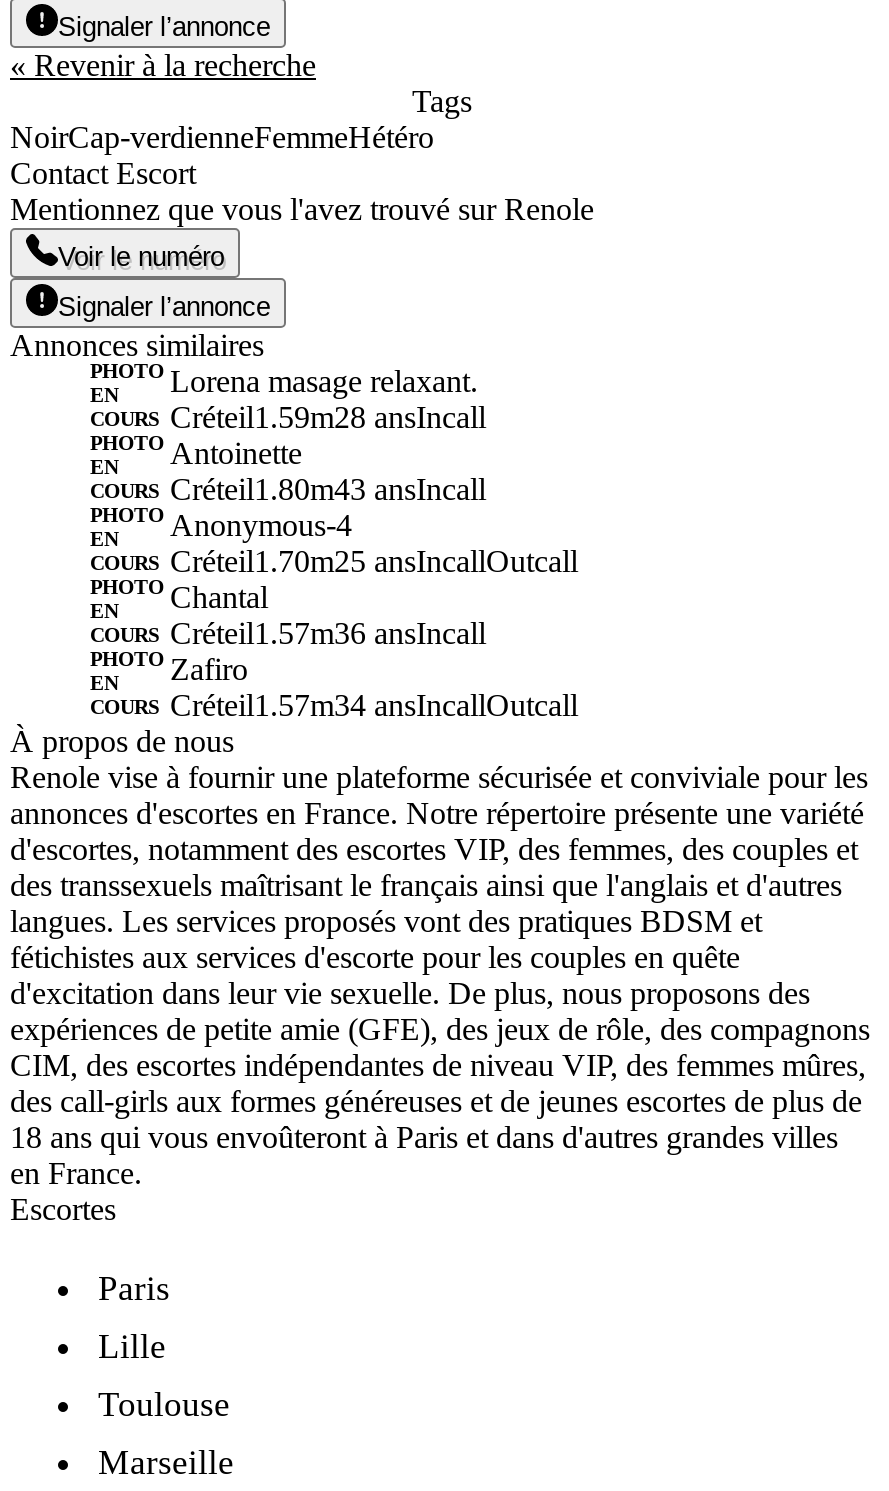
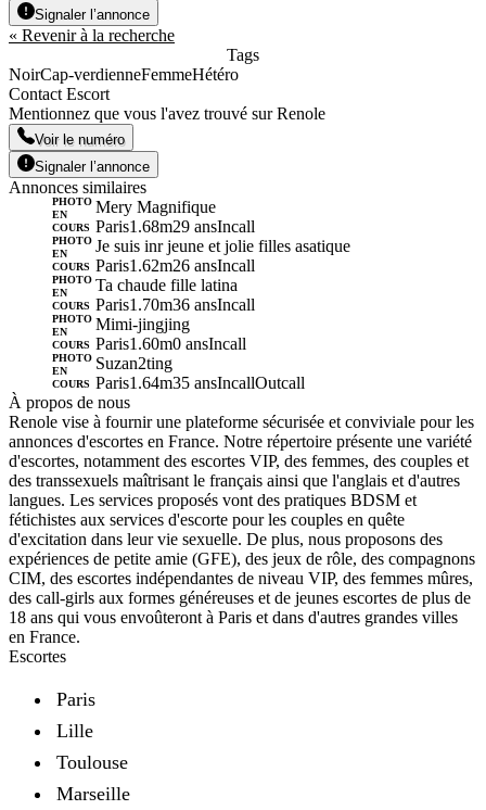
[170,364,486,434] Lorena masage relaxant. | Créteil1.59m28 ansIncall -> [95,198,255,236] Mery Magnifique | Paris1.68m29 ansIncall
[170,436,486,506] Antoinette | Créteil1.80m43 ansIncall -> [95,237,350,275] Je suis inr jeune et jolie filles asatique | Paris1.62m26 ansIncall
[170,508,578,578] Anonymous-4 | Créteil1.70m25 ansIncallOutcall -> [95,276,255,314] Ta chaude fille latina | Paris1.70m36 ansIncall
[170,580,486,650] Chantal | Créteil1.57m36 ansIncall -> [95,315,246,353] Mimi-jingjing | Paris1.60m0 ansIncall
[170,652,578,722] Zafiro | Créteil1.57m34 ansIncallOutcall -> [95,354,305,392] Suzan2ting | Paris1.64m35 ansIncallOutcall

